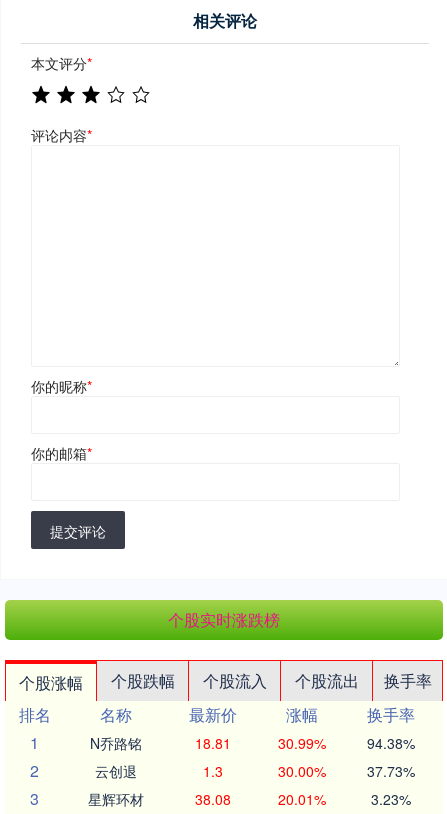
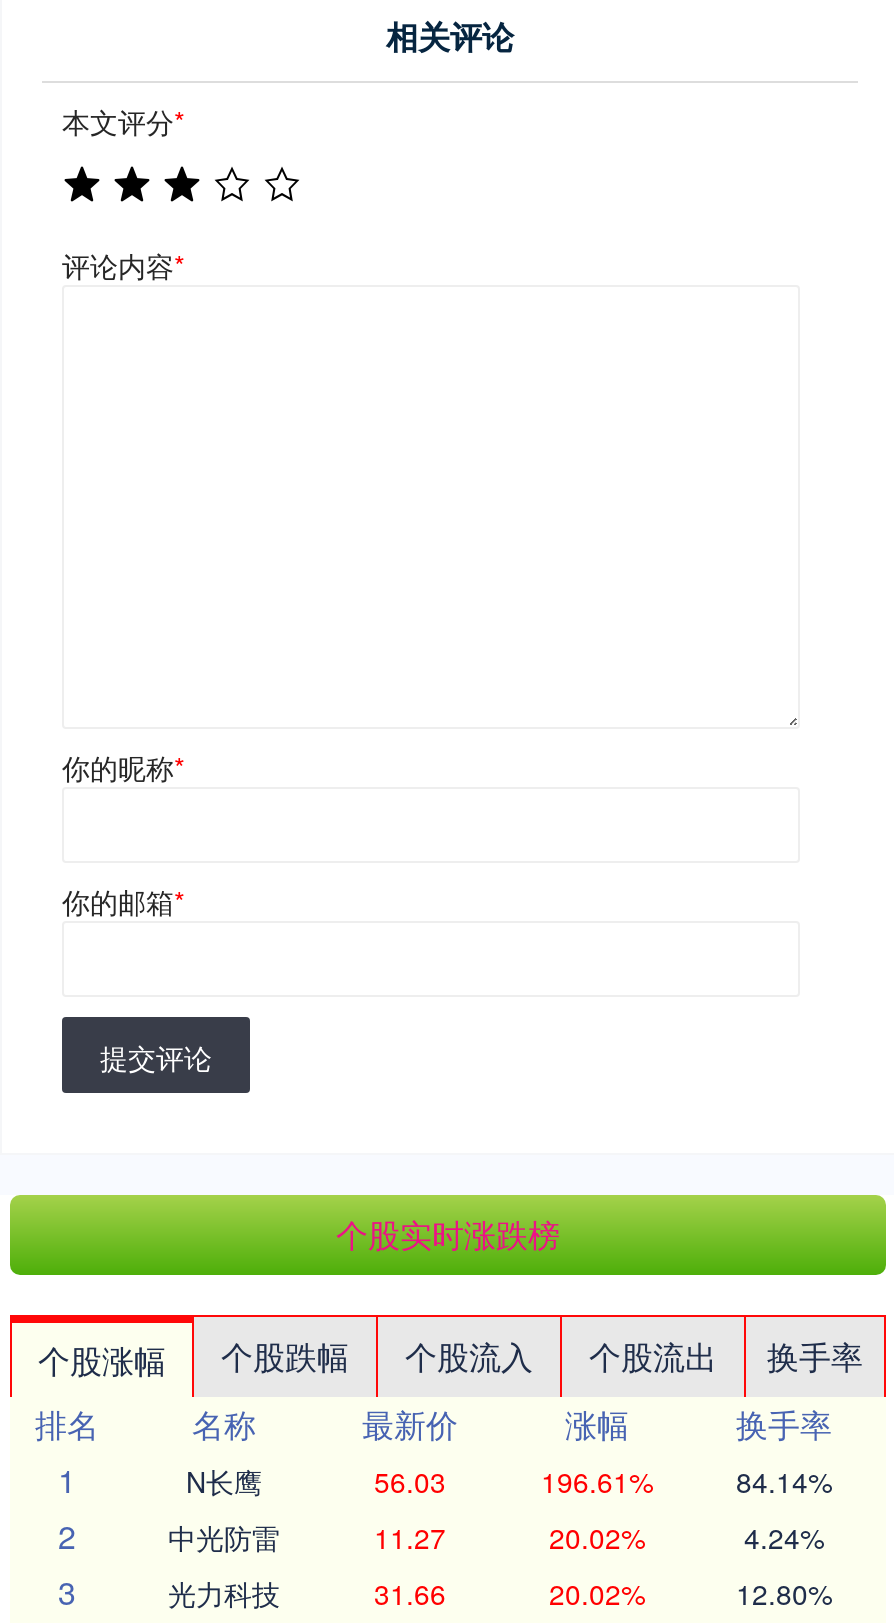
[90,733,414,753] N乔路铭 | 18.81 | 30.99% | 94.38% -> [186,1461,832,1501] N长鹰 | 56.03 | 196.61% | 84.14%
[95,761,414,781] 云创退 | 1.3 | 30.00% | 37.73% -> [168,1517,824,1557] 中光防雷 | 11.27 | 20.02% | 4.24%
[88,789,410,809] 星辉环材 | 38.08 | 20.01% | 3.23% -> [168,1573,832,1613] 光力科技 | 31.66 | 20.02% | 12.80%

